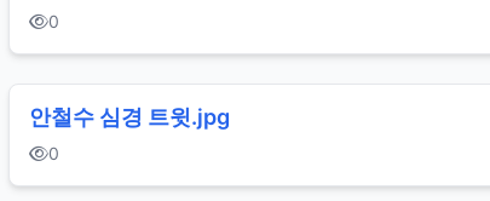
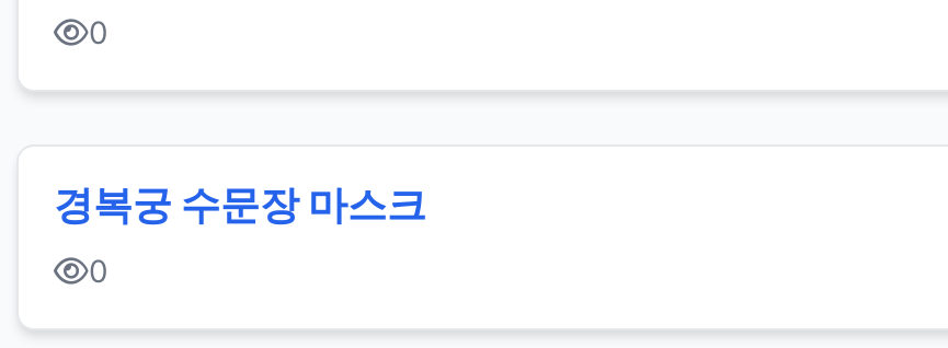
[29,104,230,130] 안철수 심경 트윗.jpg -> [54,182,426,228] 경복궁 수문장 마스크

